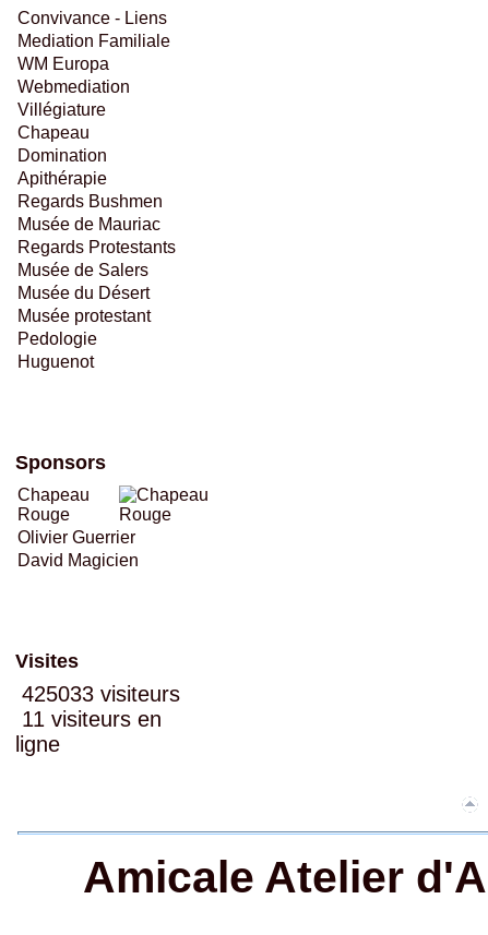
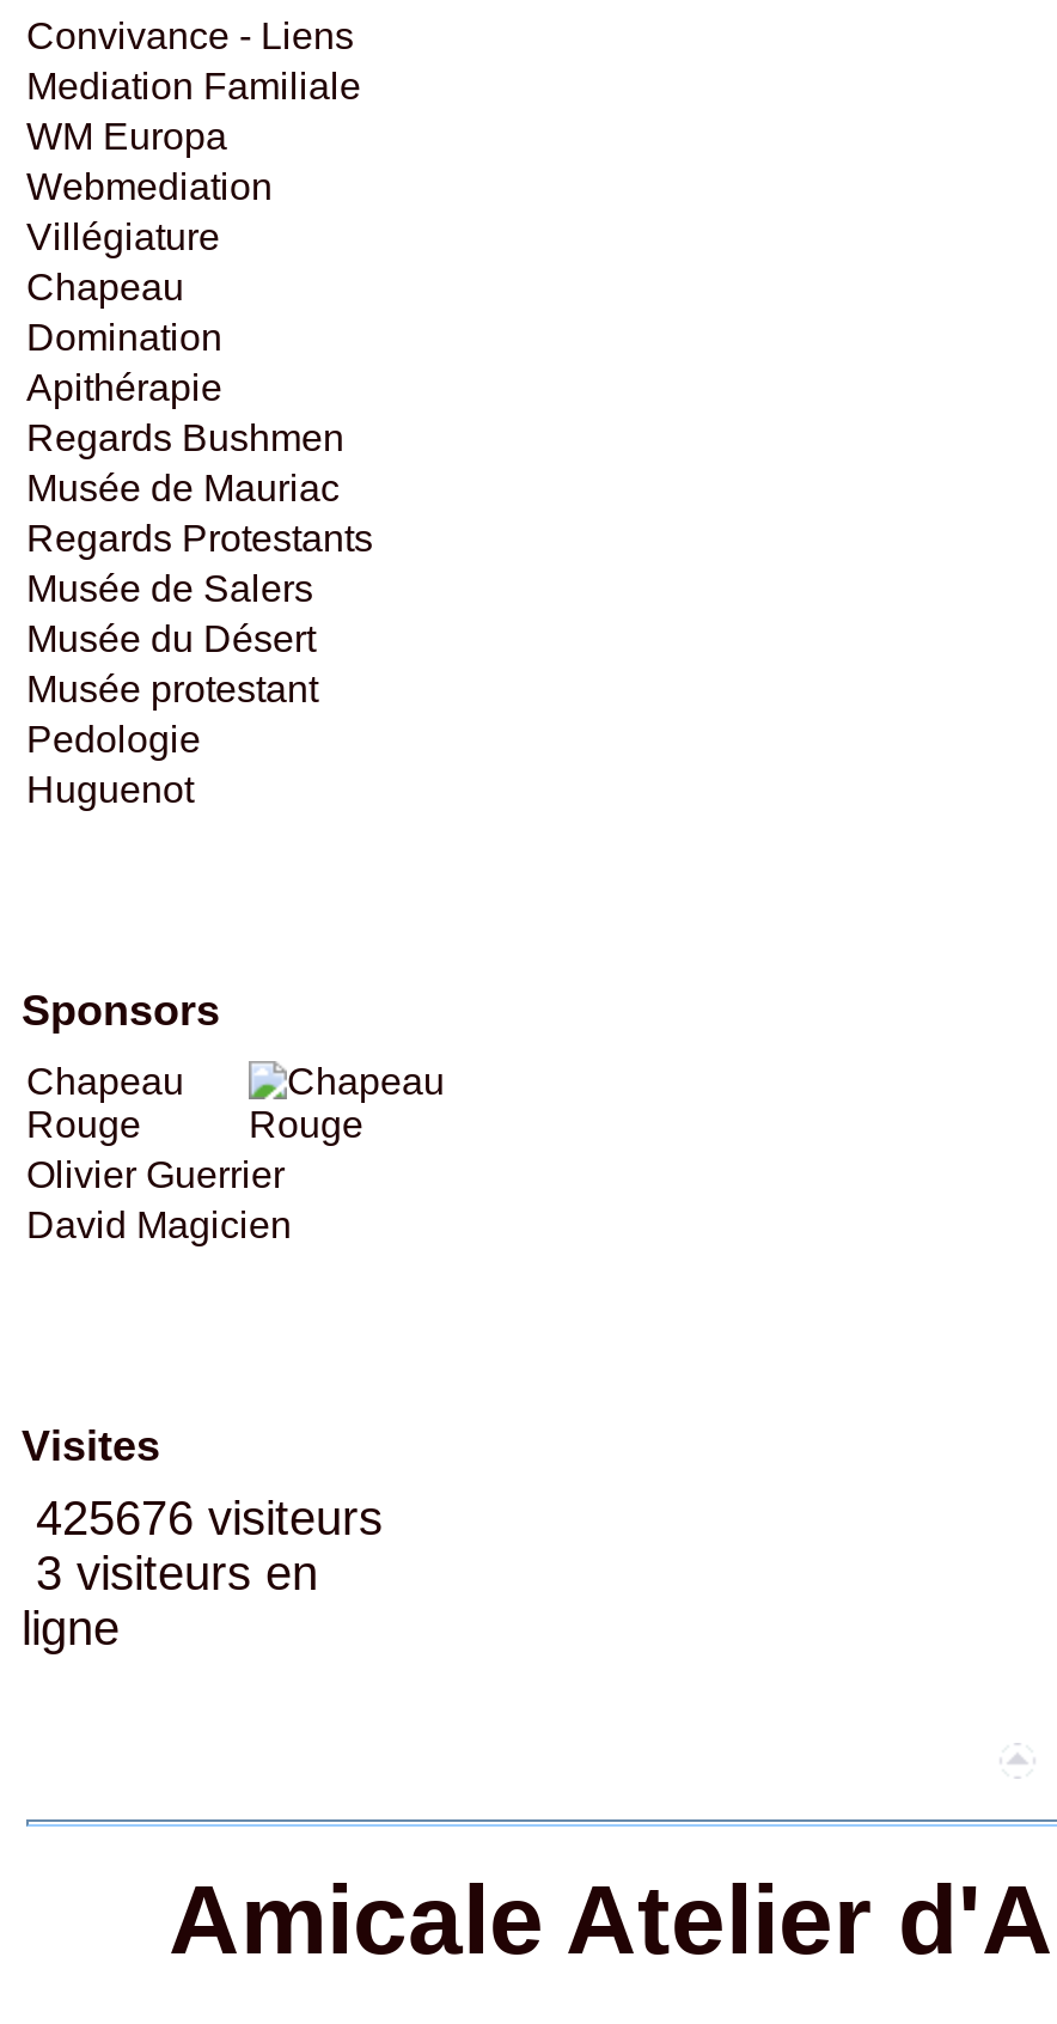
[15,682,180,706] 425033 visiteurs -> [22,1492,383,1544] 425676 visiteurs
[15,707,162,731] 11 visiteurs en -> [22,1547,318,1599] 3 visiteurs en

